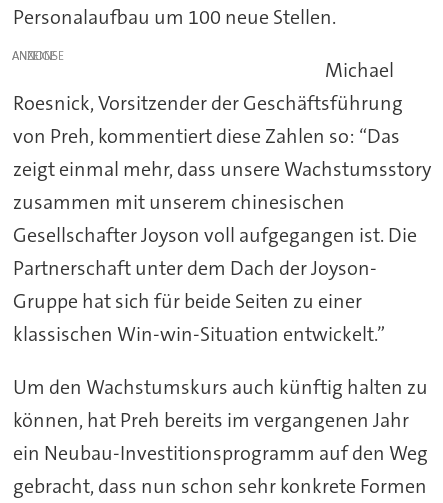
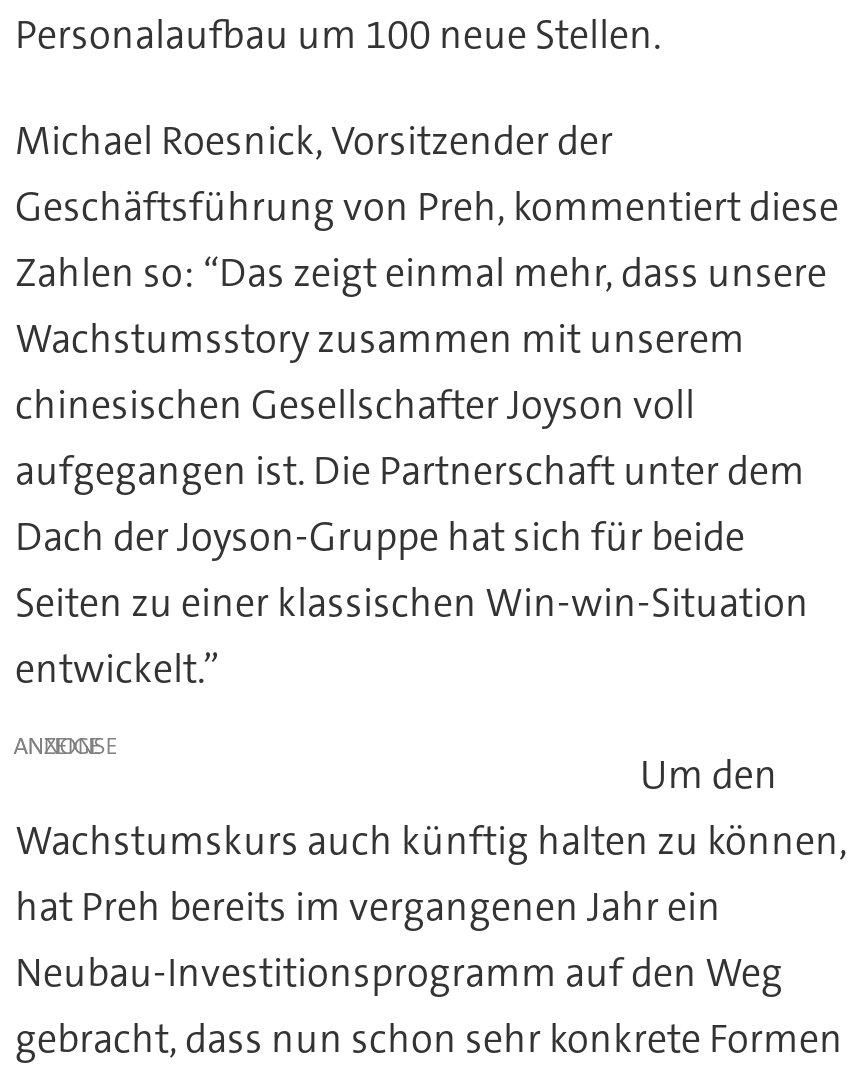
none -> [15,114,839,694] Michael Roesnick, Vorsitzender der | Geschäftsführung von Preh, kommentiert diese | Zahlen so: “Das zeigt einmal mehr, dass unsere | Wachstumsstory zusammen mit unserem | chinesischen Gesellschafter Joyson voll | aufgegangen ist. Die Partnerschaft unter dem | Dach der Joyson-Gruppe hat sich für beide | Seiten zu einer klassischen Win-win-Situation | entwickelt.”
moved [12,48,56,64] -> [13,730,101,762]: ANZEIGE
[13,57,431,466] Michael | Roesnick, Vorsitzender der Geschäftsführung | von Preh, kommentiert diese Zahlen so: “Das | zeigt einmal mehr, dass unsere Wachstumsstory | zusammen mit unserem chinesischen | Gesellschafter Joyson voll aufgegangen ist. Die | Partnerschaft unter dem Dach der Joyson- | Gruppe hat sich für beide Seiten zu einer | klassischen Win-win-Situation entwickelt.” | Um den Wachstumskurs auch künftig halten zu | können, hat Preh bereits im vergangenen Jahr | ein Neubau-Investitionsprogramm auf den Weg -> [15,748,847,998] Um den | Wachstumskurs auch künftig halten zu können, | hat Preh bereits im vergangenen Jahr ein | Neubau-Investitionsprogramm auf den Weg

